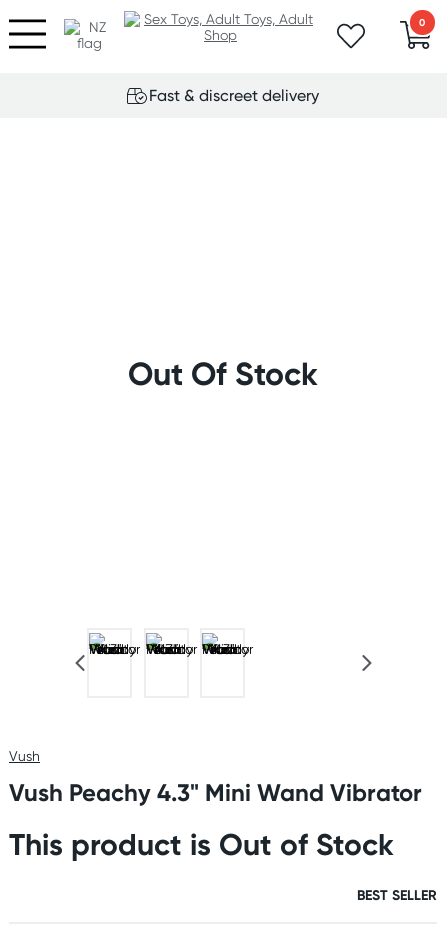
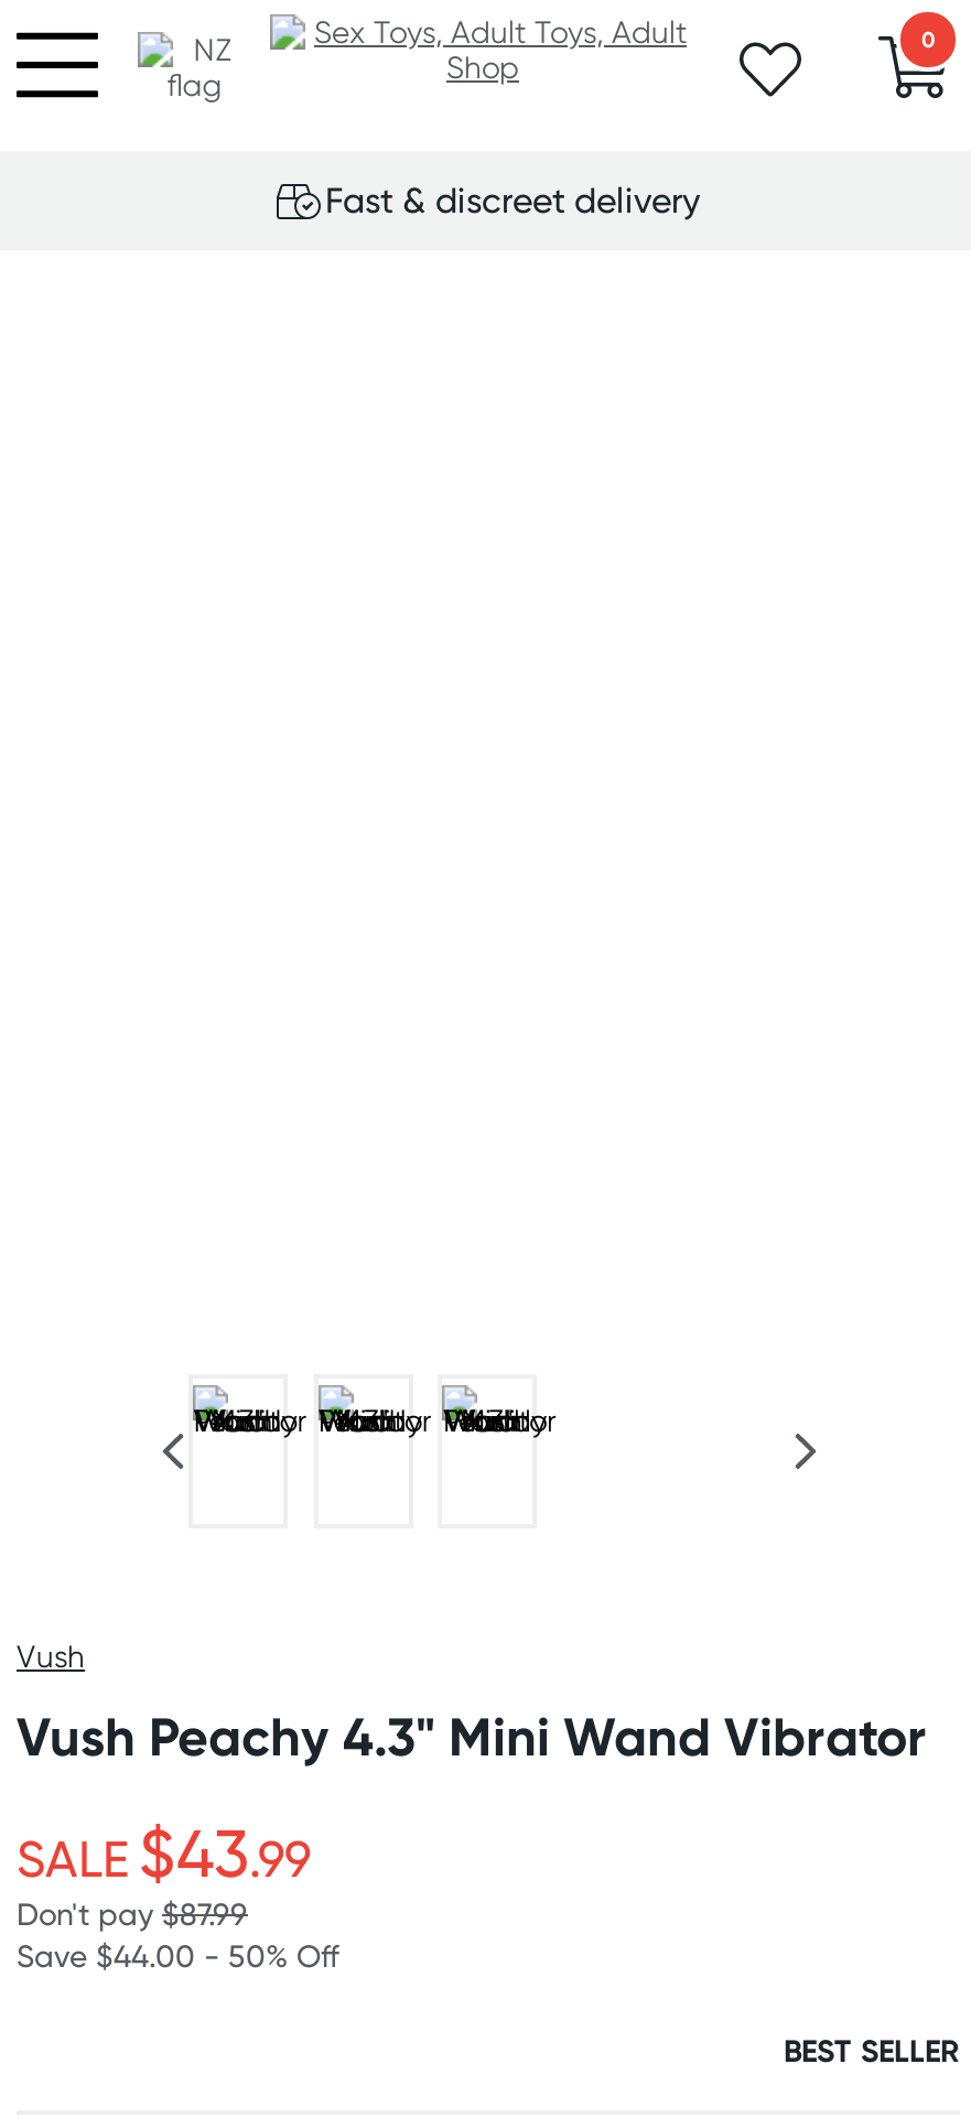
[128,354,318,393] Out Of Stock -> none
[9,826,394,863] This product is Out of Stock -> [17,1813,338,1974] SALE $43.99 | Don't pay $87.99 | Save $44.00 - 50% Off

